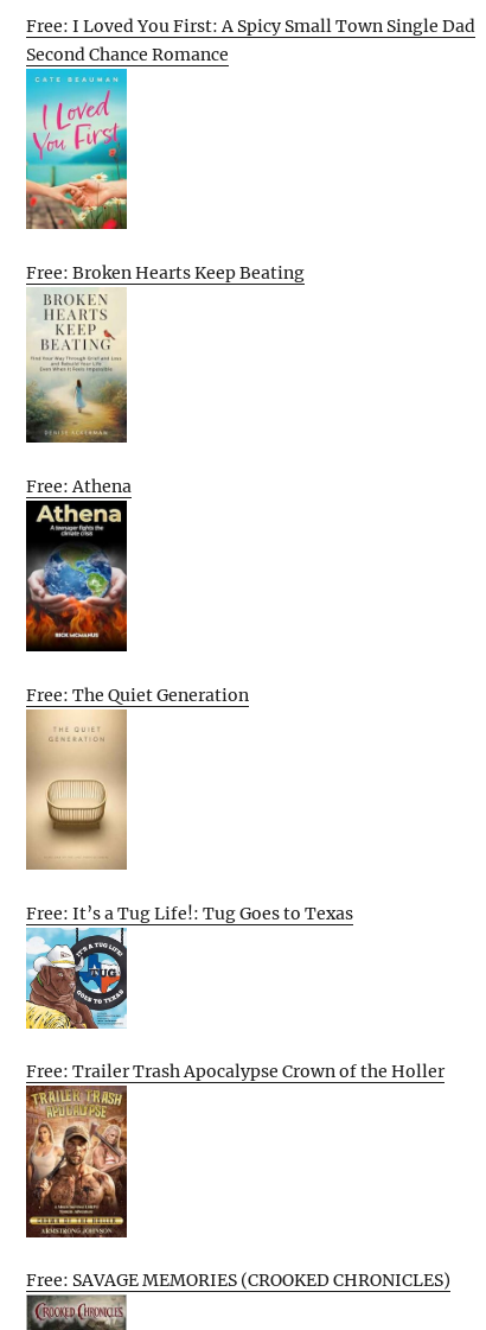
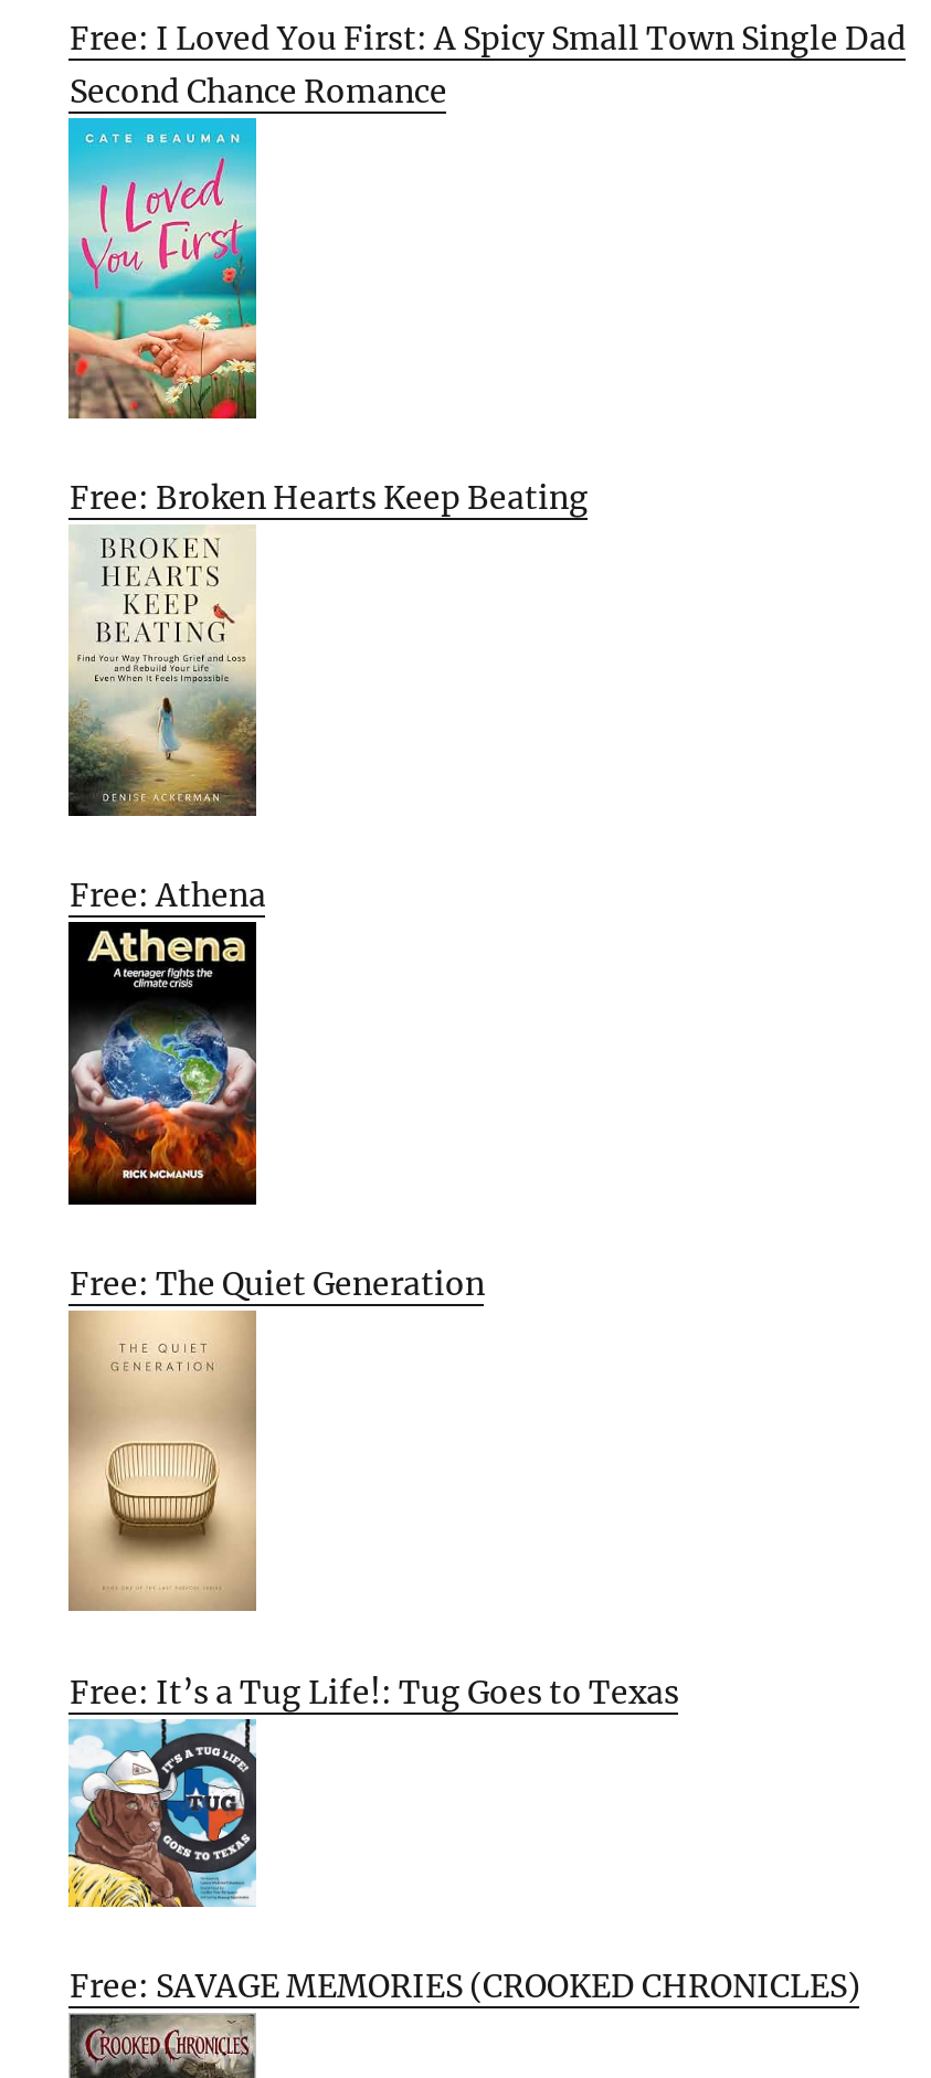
[27,1061,445,1083] Free: Trailer Trash Apocalypse Crown of the Holler -> none
[25,1092,128,1239] [image] -> none

